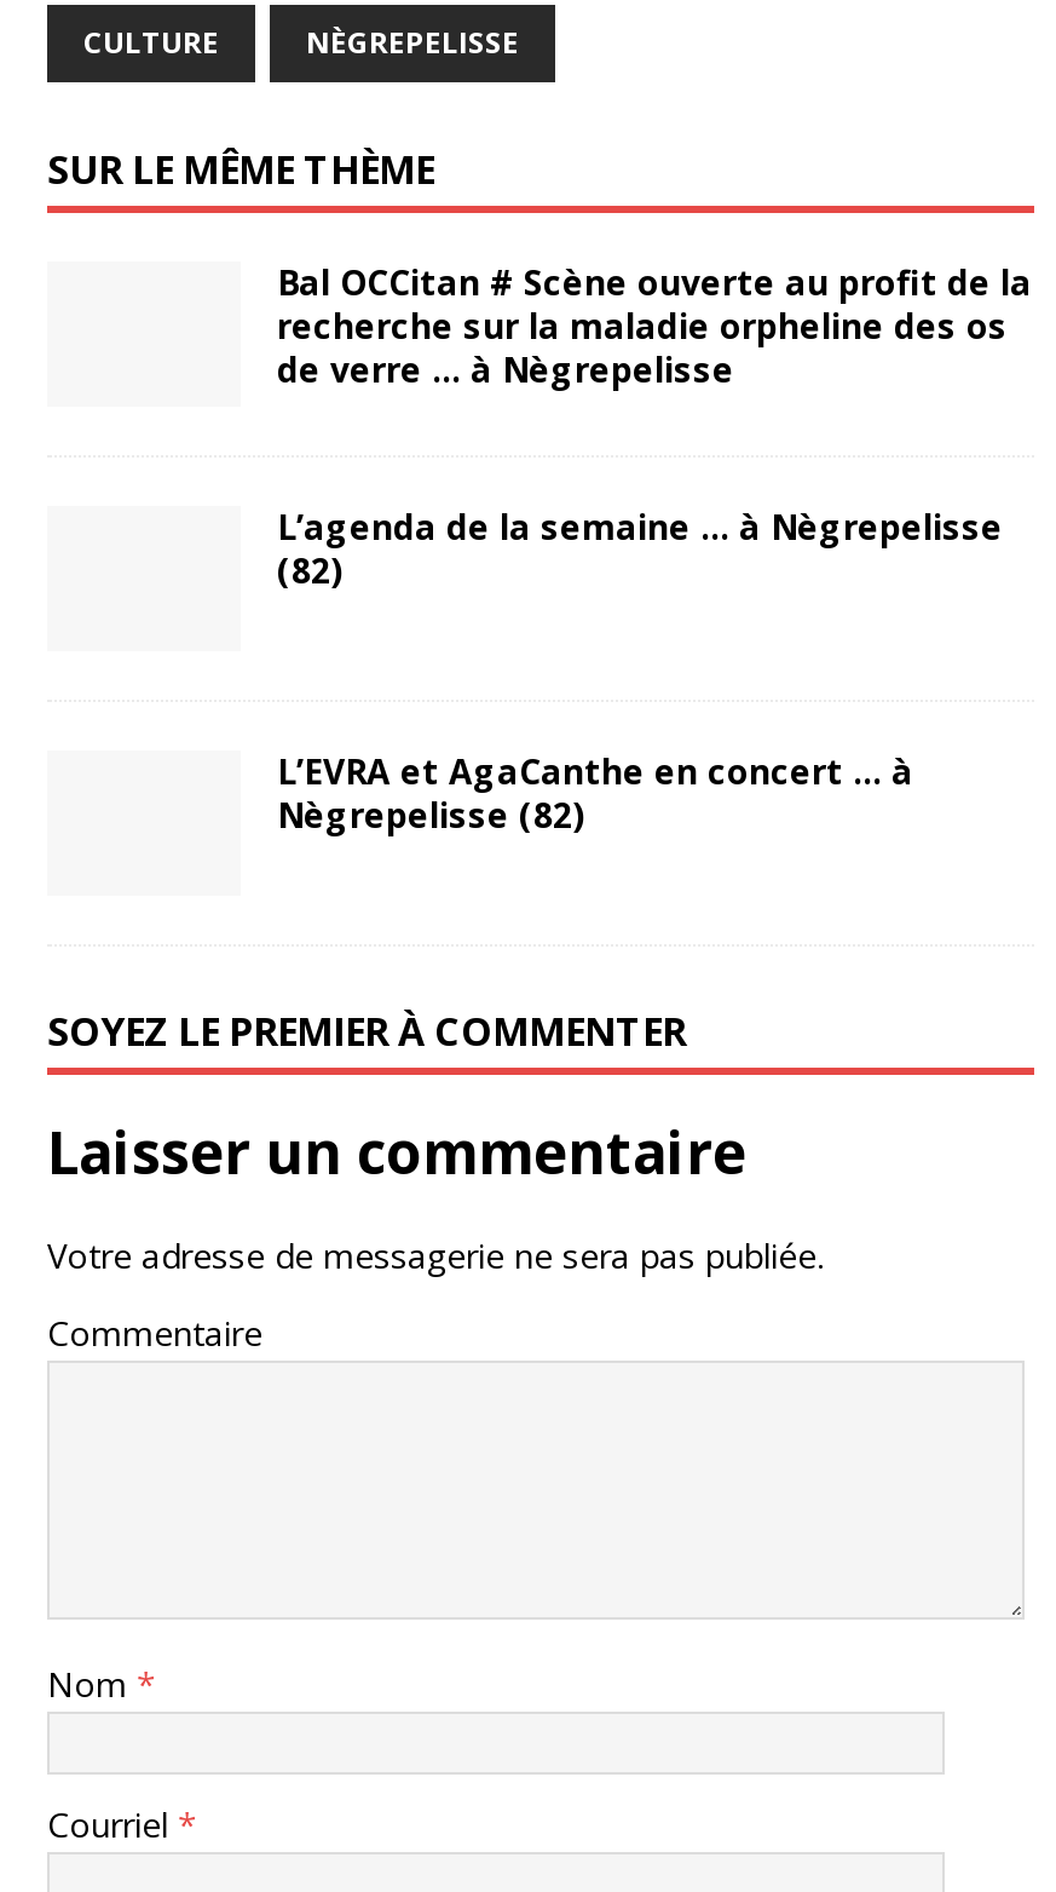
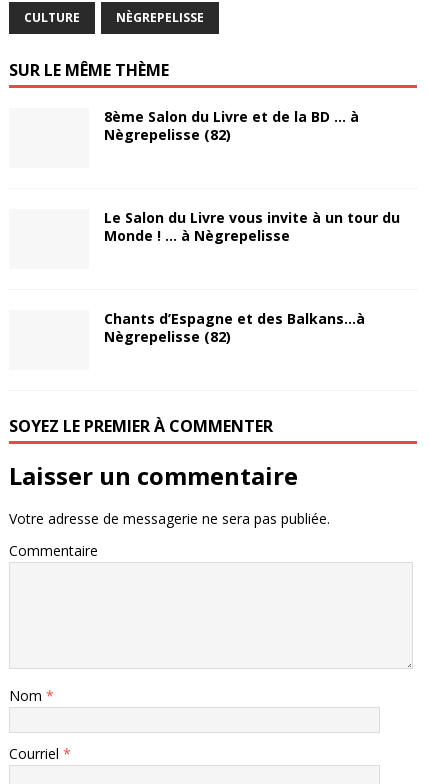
[277,258,1032,391] Bal OCCitan # Scène ouverte au profit de la | recherche sur la maladie orpheline des os | de verre … à Nègrepelisse -> [104,107,359,144] 8ème Salon du Livre et de la BD … à | Nègrepelisse (82)
[277,503,1003,593] L’agenda de la semaine … à Nègrepelisse | (82) -> [104,208,400,245] Le Salon du Livre vous invite à un tour du | Monde ! … à Nègrepelisse
[277,748,913,794] L’EVRA et AgaCanthe en concert … à -> [104,309,365,328] Chants d’Espagne et des Balkans…à

